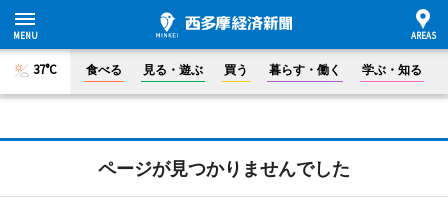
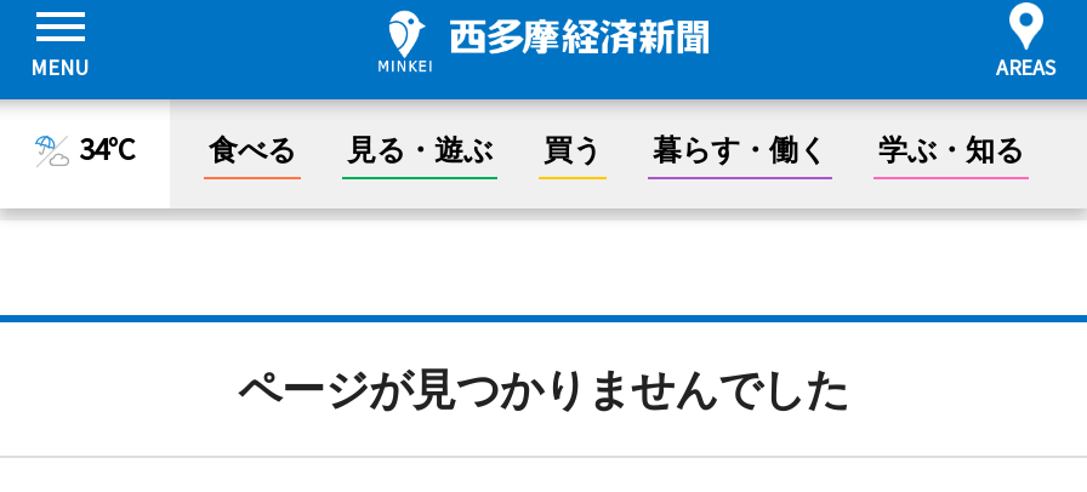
[32,61,422,78] 37°C 食べる 見る・遊ぶ 買う 暮らす・働く 学ぶ・知る -> [79,130,1024,171] 34°C 食べる 見る・遊ぶ 買う 暮らす・働く 学ぶ・知る

